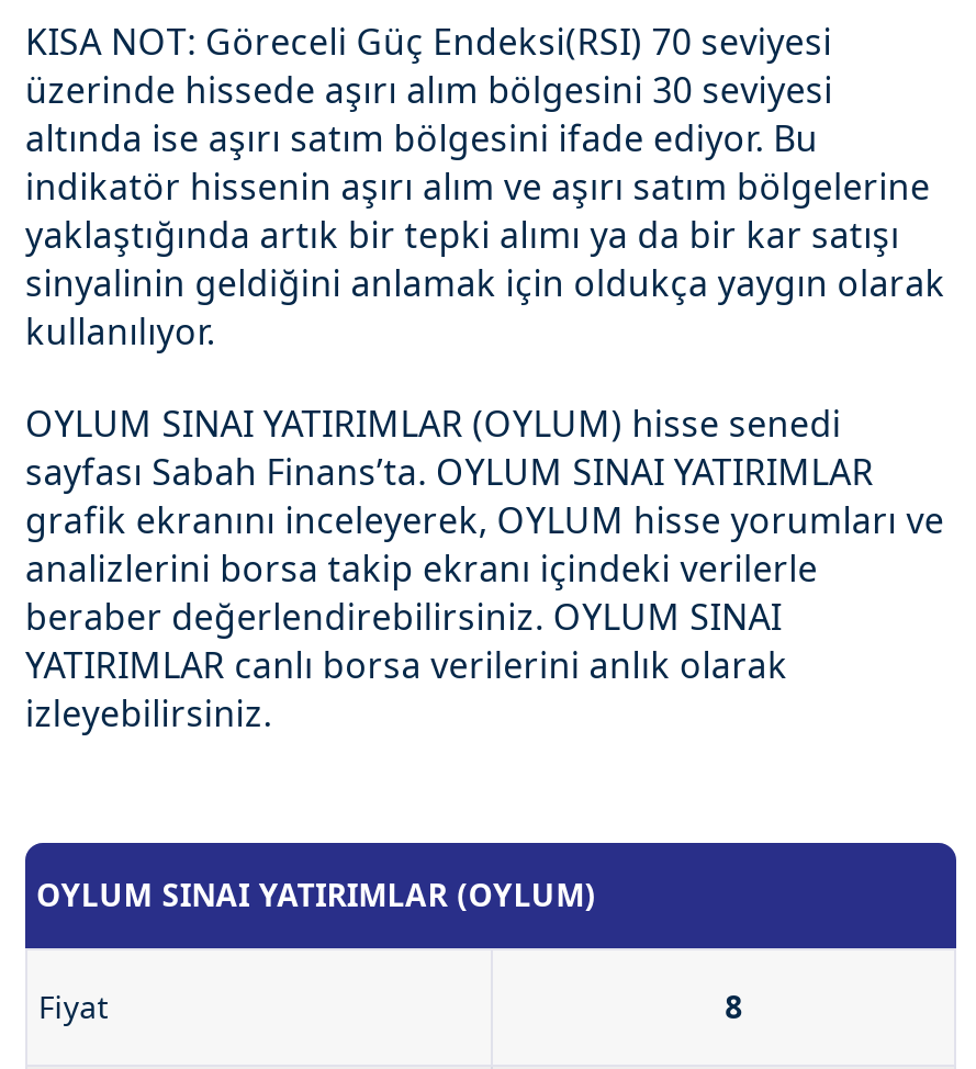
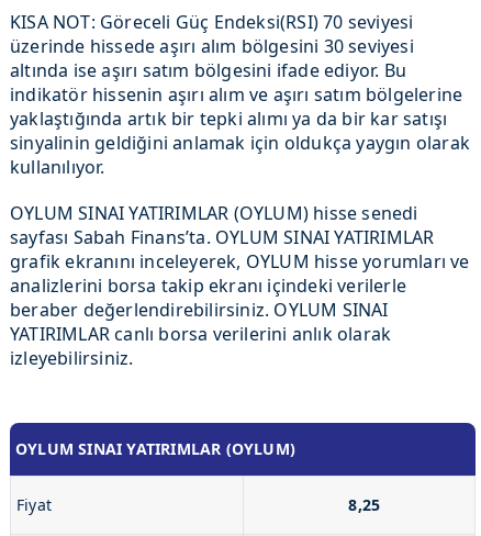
[725,986,743,1027] 8 -> [348,494,380,515] 8,25

